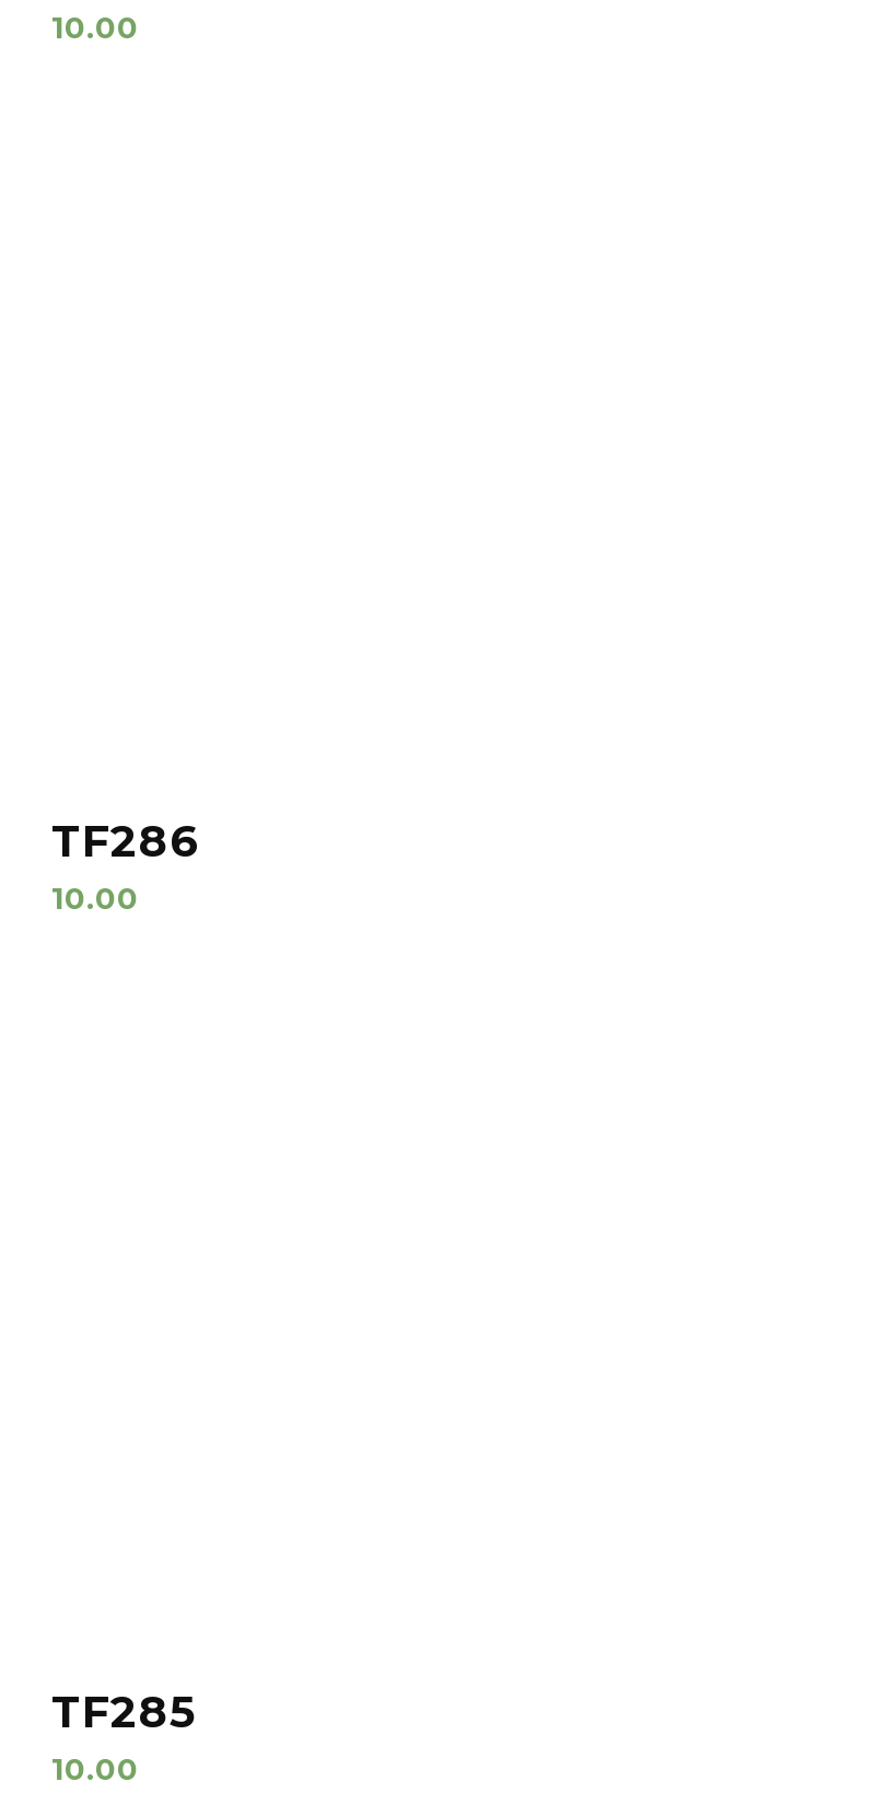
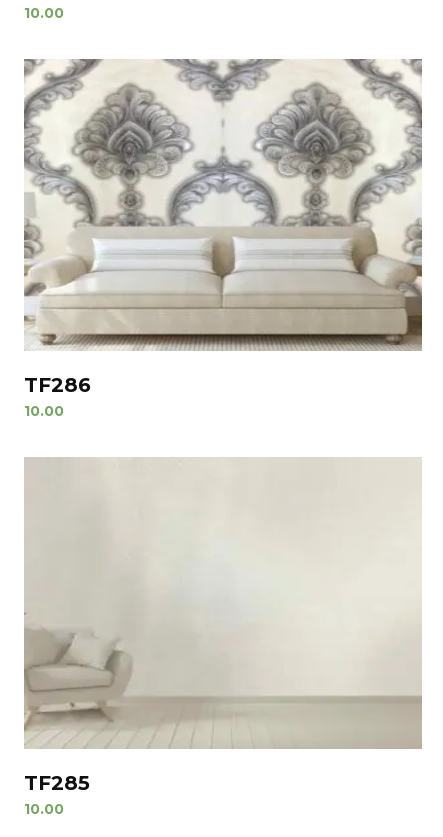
none -> [23,58,423,352] [image]
none -> [23,457,423,750] [image]

